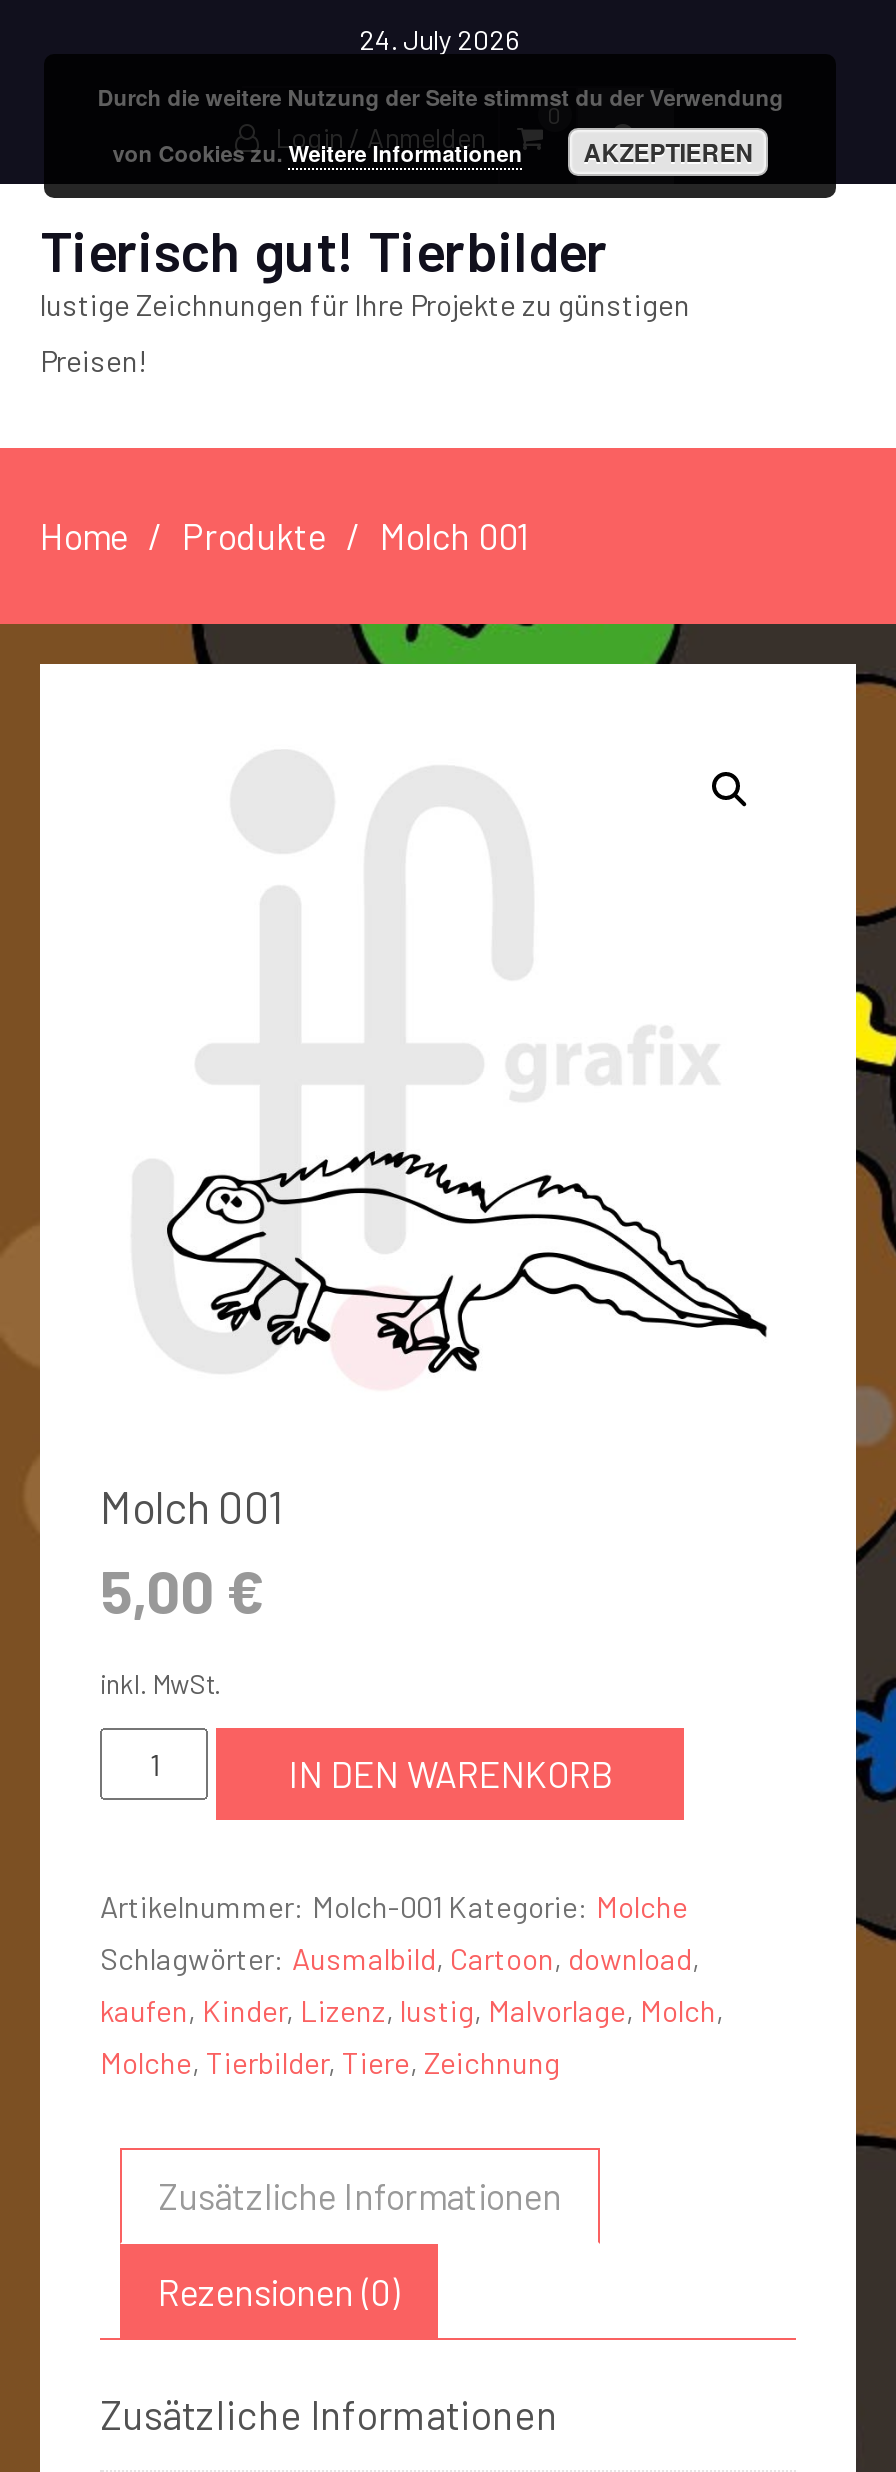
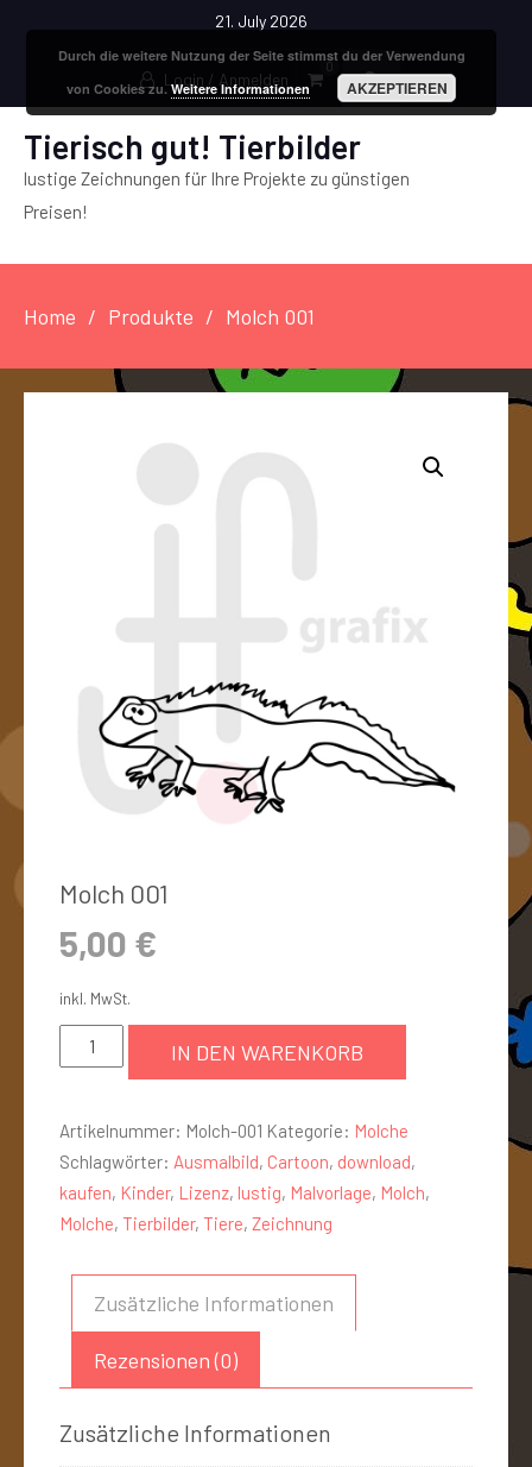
[359,22,521,56] 24. July 2026 -> [215,11,308,31] 21. July 2026

